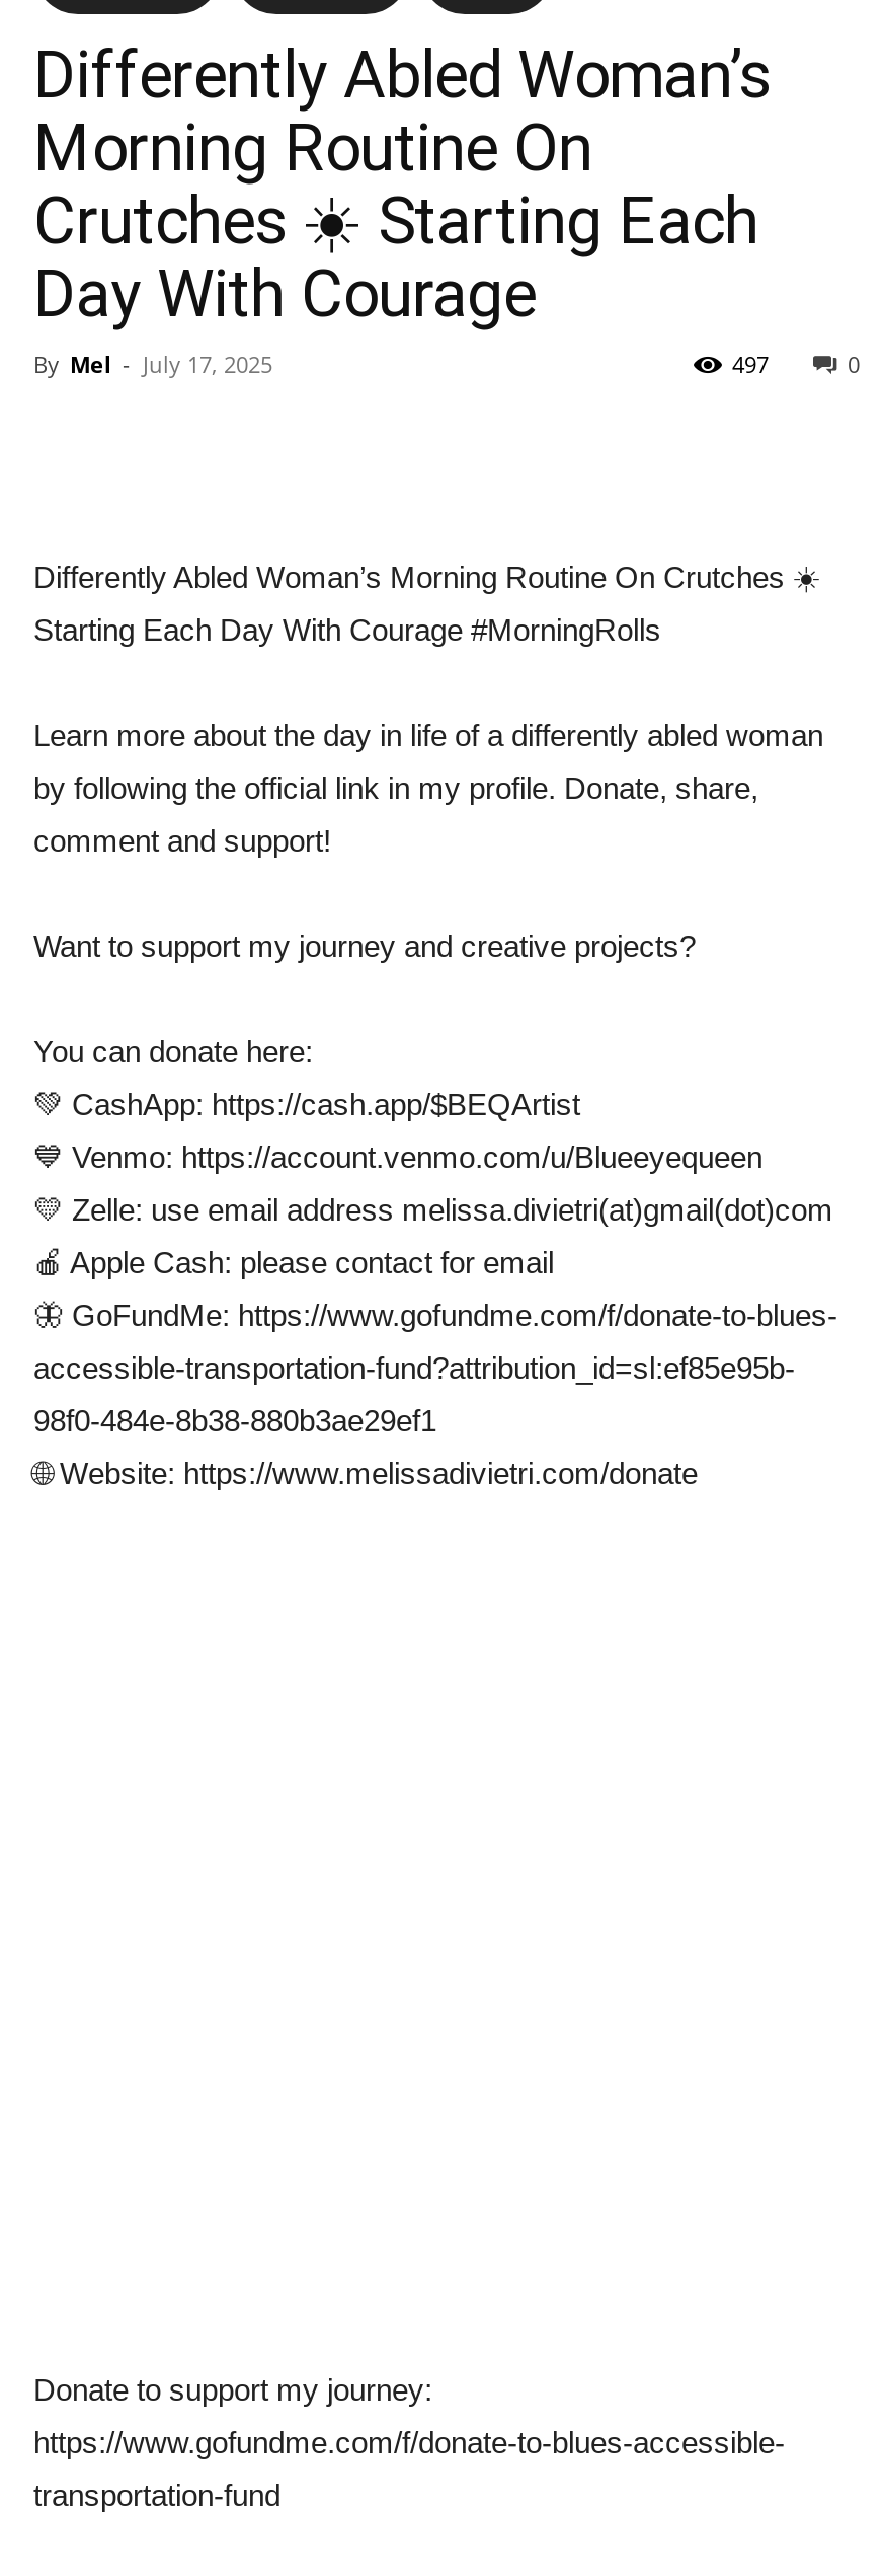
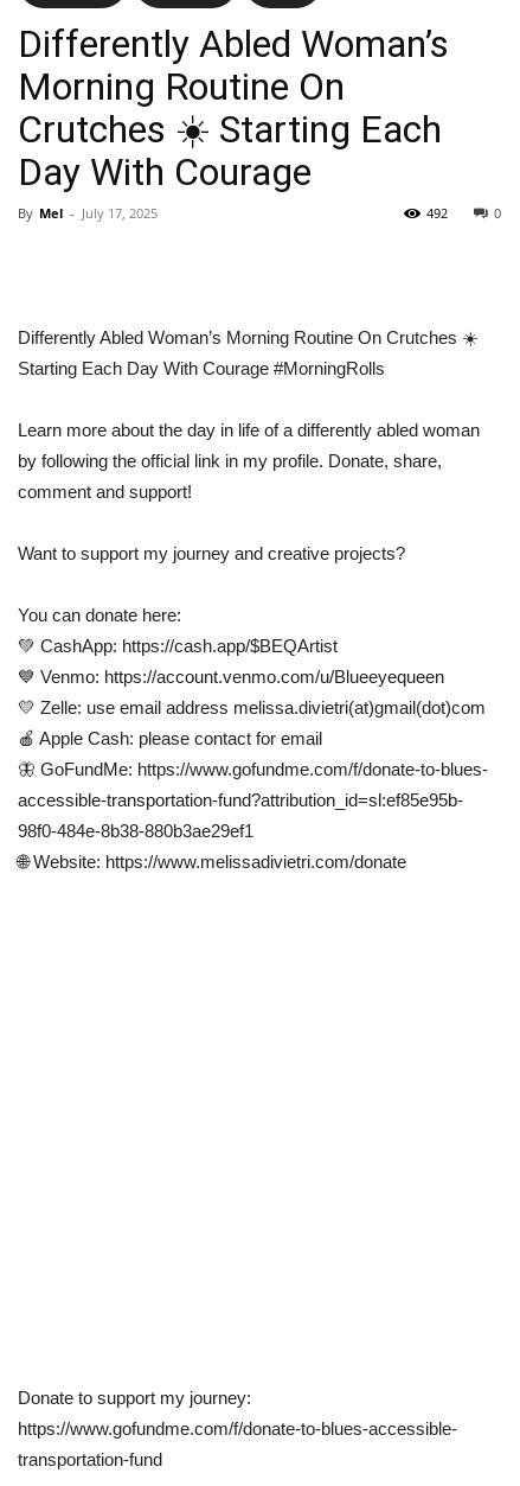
[732,348,769,378] 497 -> [426,203,448,221] 492

